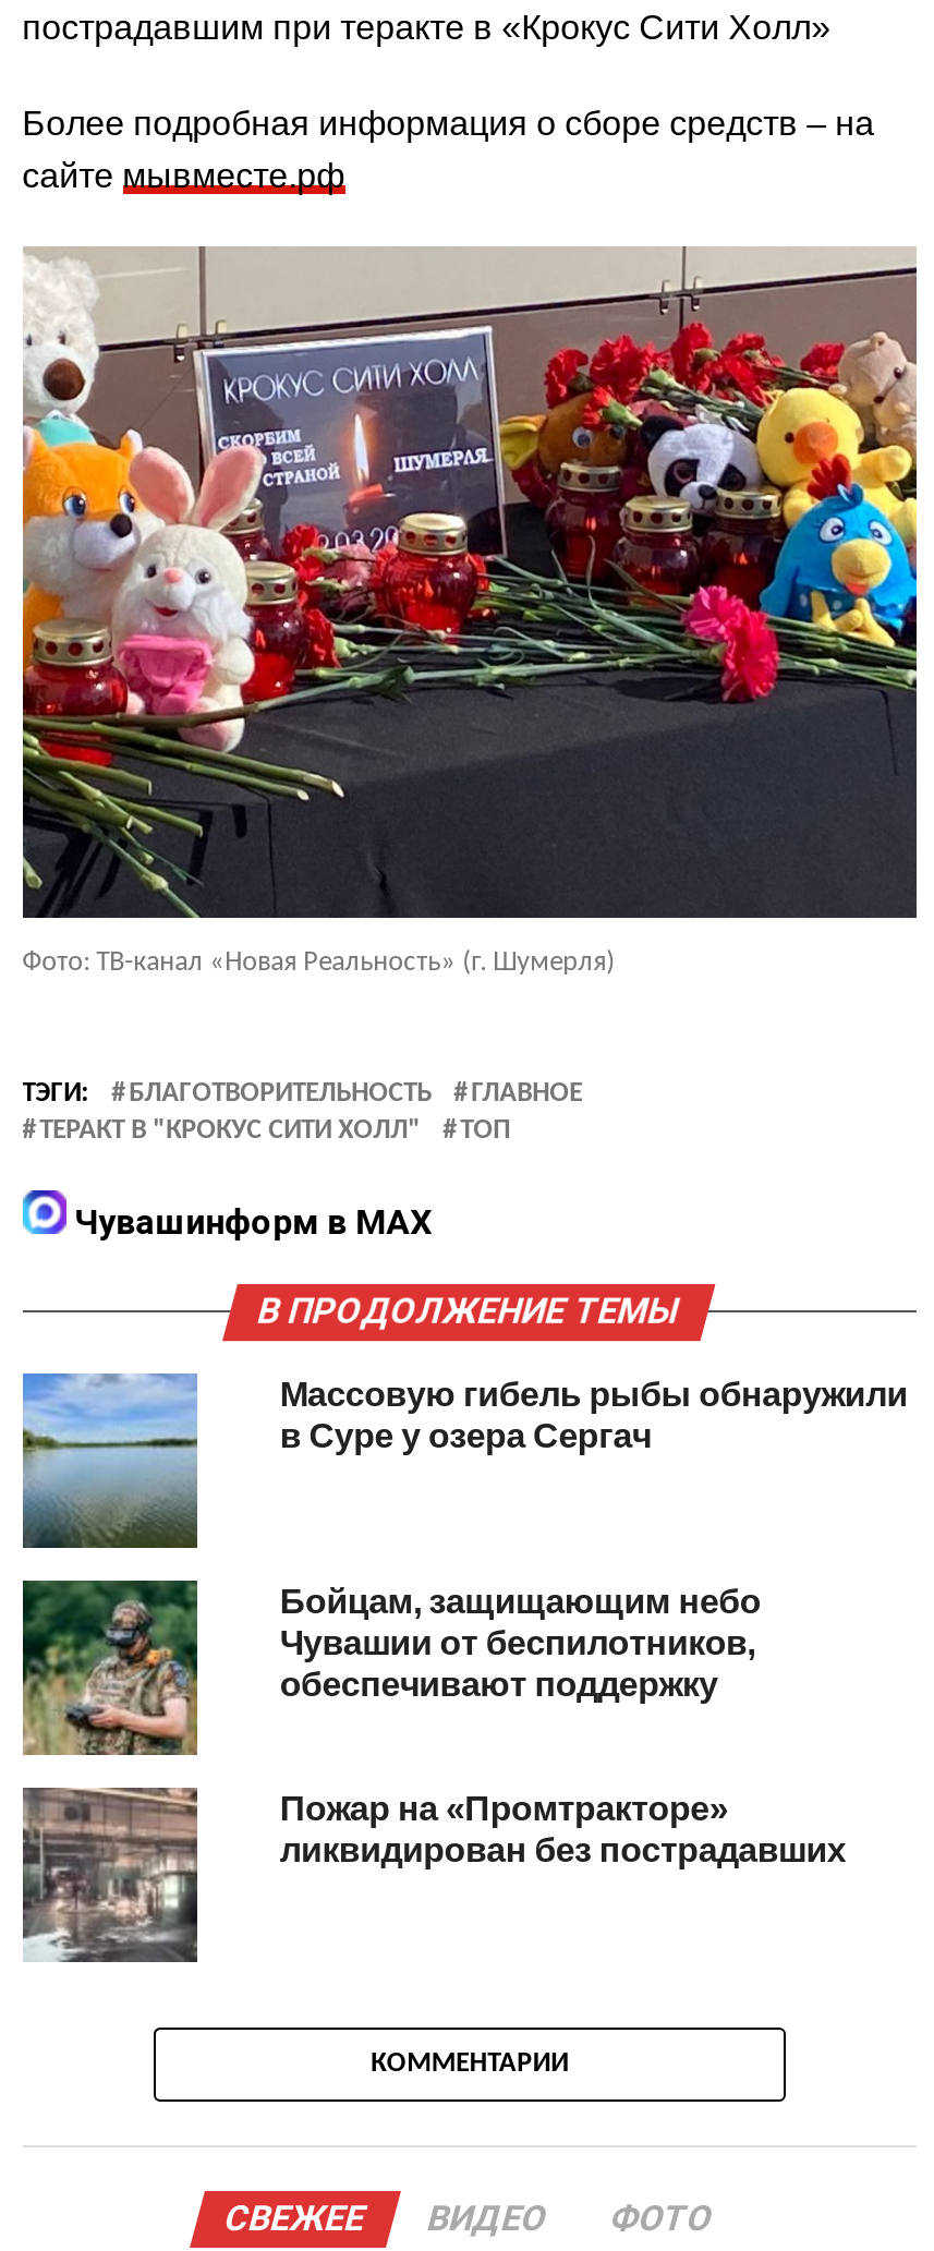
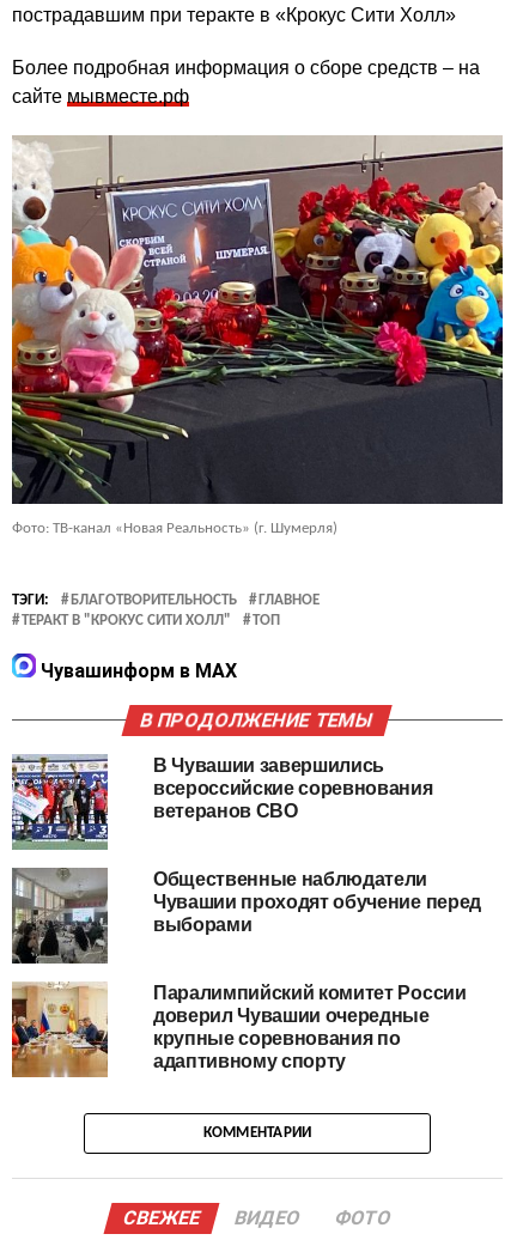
[21,1371,908,1550] [image] | Массовую гибель рыбы обнаружили | в Суре у озера Сергач -> [11,754,433,850] [image] | В Чувашии завершились | всероссийские соревнования | ветеранов СВО
[21,1581,761,1757] [image] | Бойцам, защищающим небо | Чувашии от беспилотников, | обеспечивают поддержку -> [11,868,481,965] [image] | Общественные наблюдатели | Чувашии проходят обучение перед | выборами
[21,1788,846,1964] [image] | Пожар на «Промтракторе» | ликвидирован без пострадавших -> [11,983,466,1078] [image] | Паралимпийский комитет России | доверил Чувашии очередные | крупные соревнования по | адаптивному спорту

